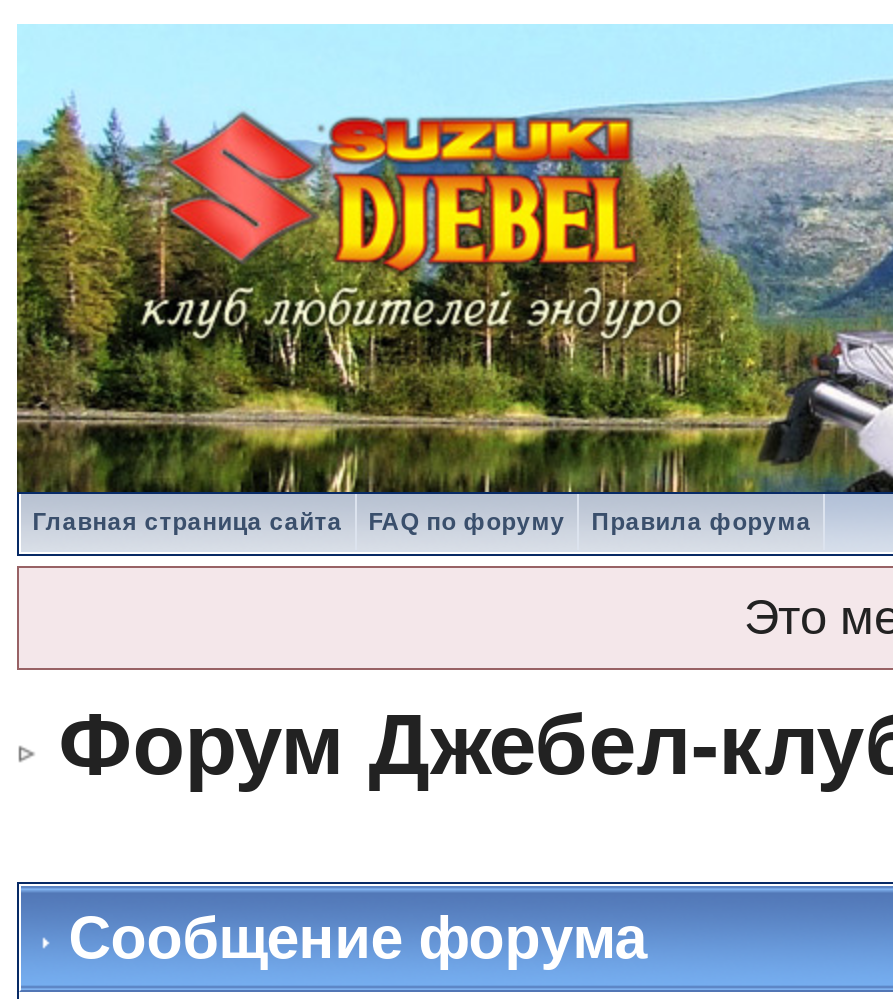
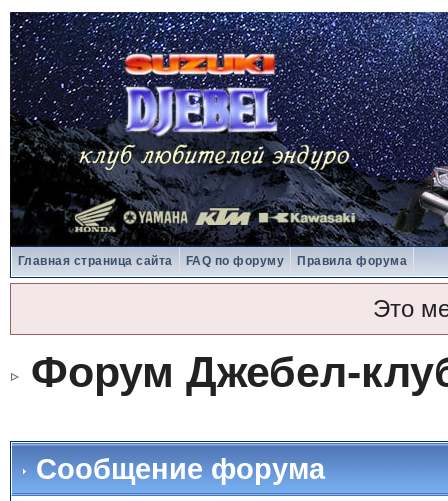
[15,24,887,494] [image] -> [9,11,445,247] [image]

